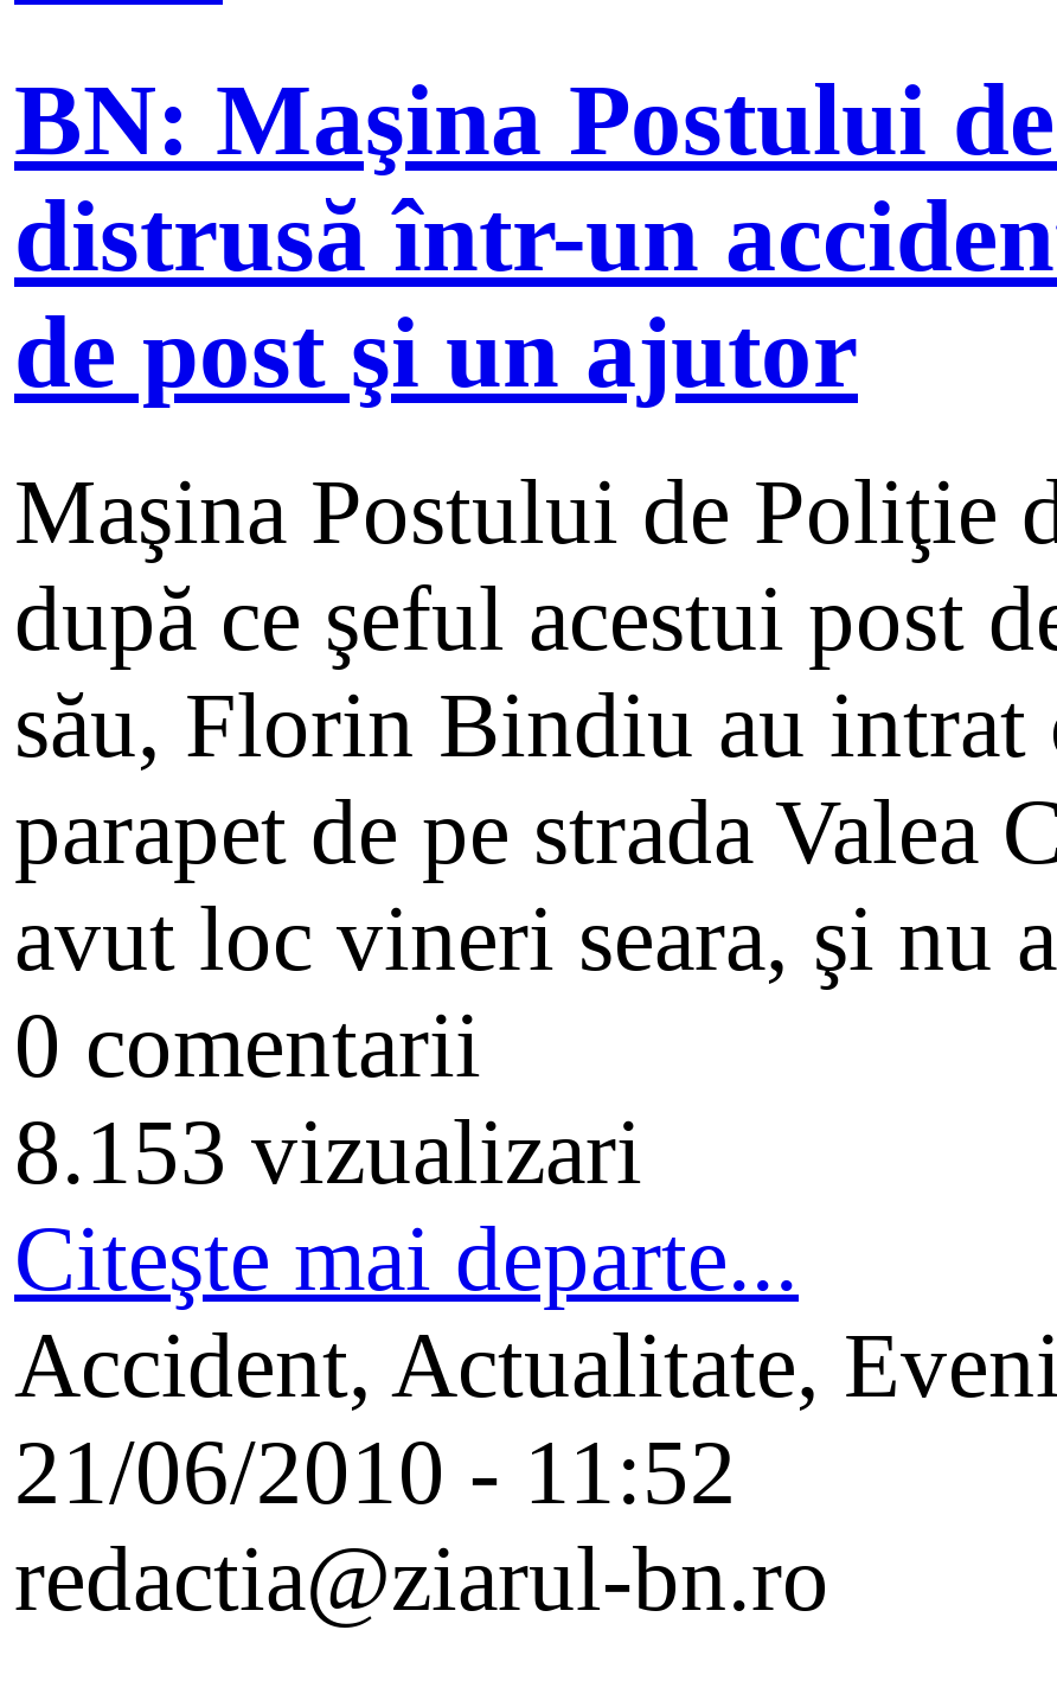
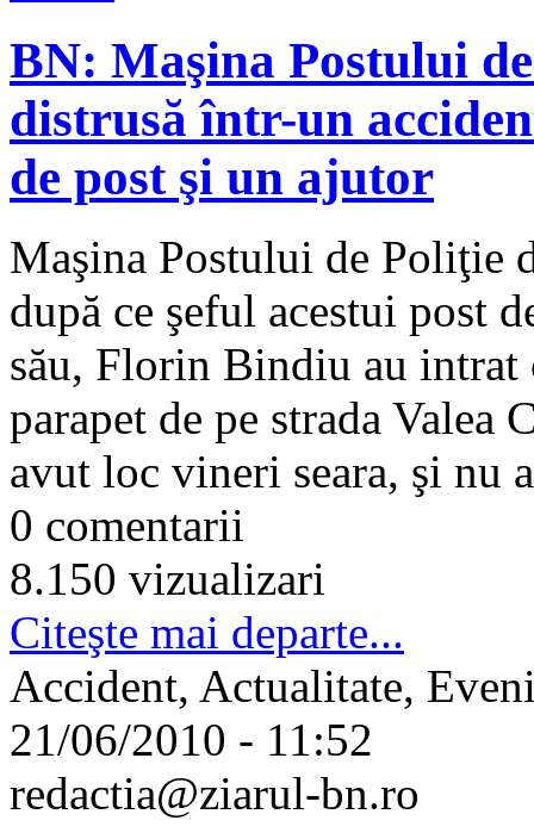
[14,1100,642,1202] 8.153 vizualizari -> [10,553,325,604] 8.150 vizualizari

